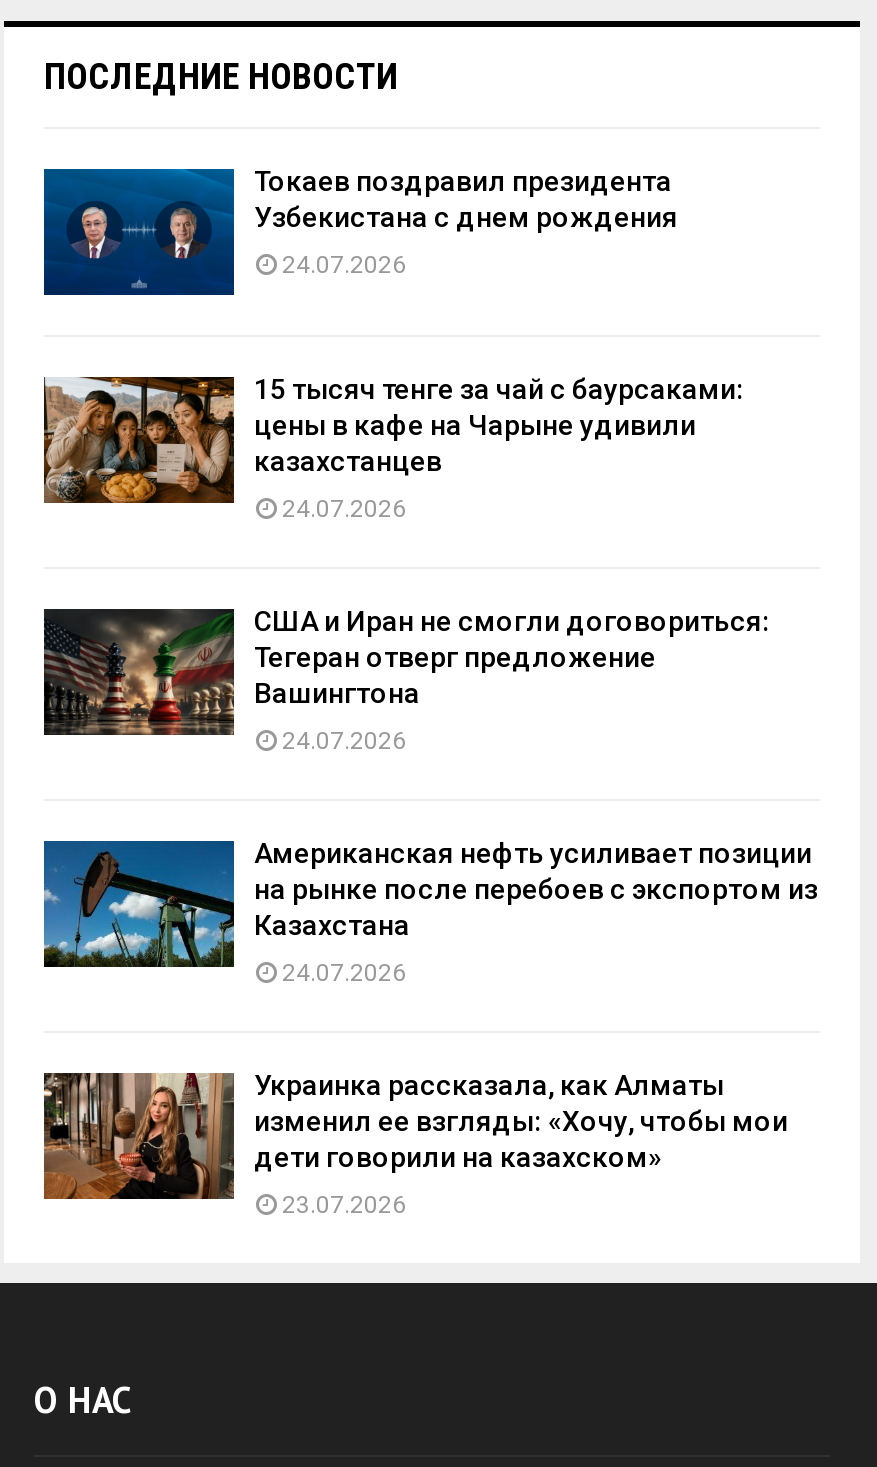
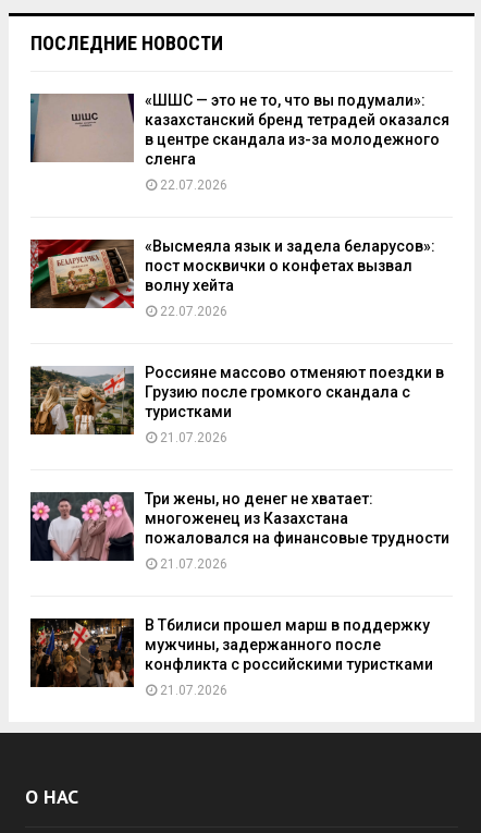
[44,164,678,297] [image] | Токаев поздравил президента | Узбекистана с днем рождения -> [30,91,449,167] [image] | «ШШС — это не то, что вы подумали»: | казахстанский бренд тетрадей оказался | в центре скандала из-за молодежного | сленга
[282,250,406,278] 24.07.2026 -> [160,177,227,192] 22.07.2026
[42,373,744,505] [image] | 15 тысяч тенге за чай с баурсаками: | цены в кафе на Чарыне удивили | казахстанцев -> [29,237,435,309] [image] | «Высмеяла язык и задела беларусов»: | пост москвички о конфетах вызвал | волну хейта
[282,495,406,523] 24.07.2026 -> [160,303,227,319] 22.07.2026
[44,605,770,737] [image] | США и Иран не смогли договориться: | Тегеран отверг предложение | Вашингтона -> [29,363,444,436] [image] | Россияне массово отменяют поездки в | Грузию после громкого скандала с | туристками
[282,727,406,755] 24.07.2026 -> [160,430,227,445] 21.07.2026
[42,837,818,967] [image] | Американская нефть усиливает позиции | на рынке после перебоев с экспортом из | Казахстана -> [29,490,449,561] [image] | Три жены, но денег не хватает: | многоженец из Казахстана | пожаловался на финансовые трудности
[282,959,406,987] 24.07.2026 -> [160,556,227,571] 21.07.2026
[42,1069,788,1201] [image] | Украинка рассказала, как Алматы | изменил ее взгляды: «Хочу, чтобы мои | дети говорили на казахском» -> [29,616,433,688] [image] | В Тбилиси прошел марш в поддержку | мужчины, задержанного после | конфликта с российскими туристками
[282,1191,406,1219] 23.07.2026 -> [160,682,227,698] 21.07.2026

